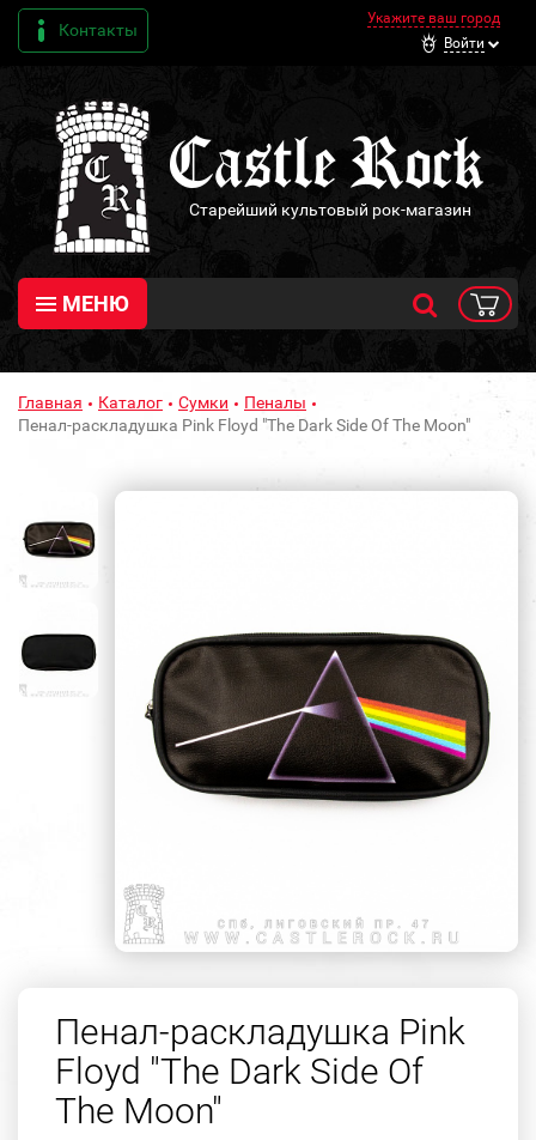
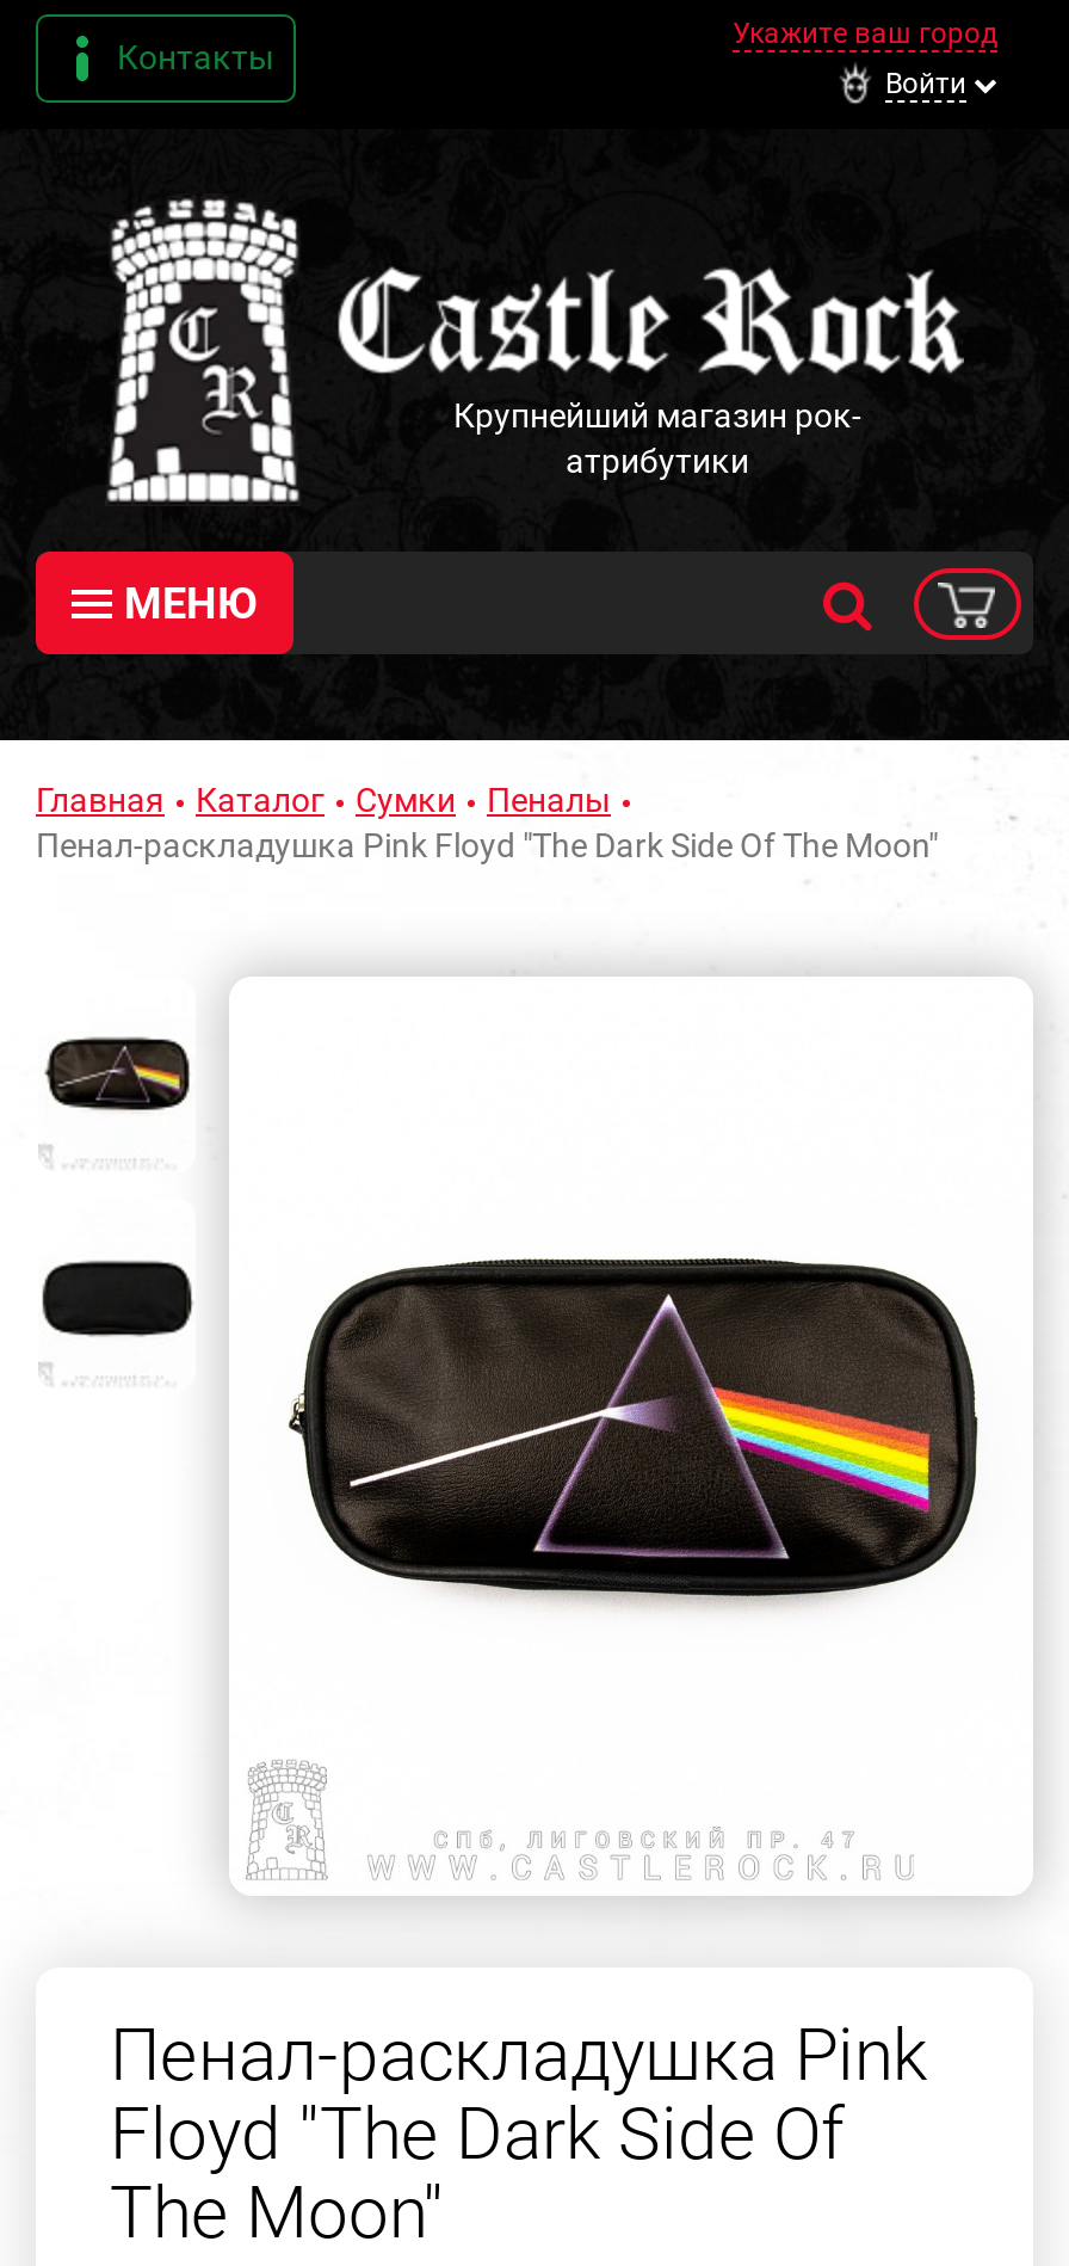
[188,200,471,219] Старейший культовый рок-магазин -> [453,396,861,479] Крупнейший магазин рок- | атрибутики

